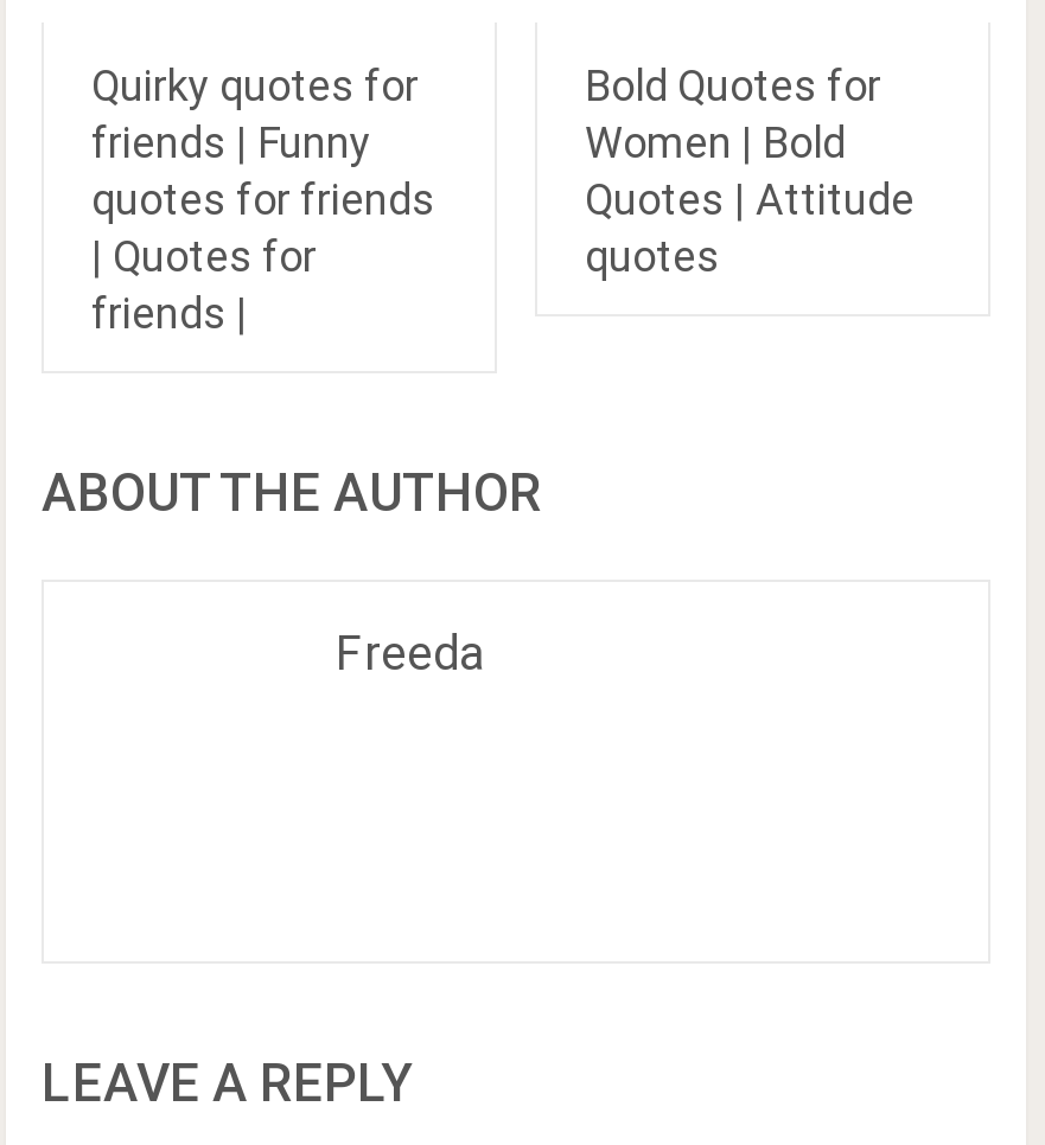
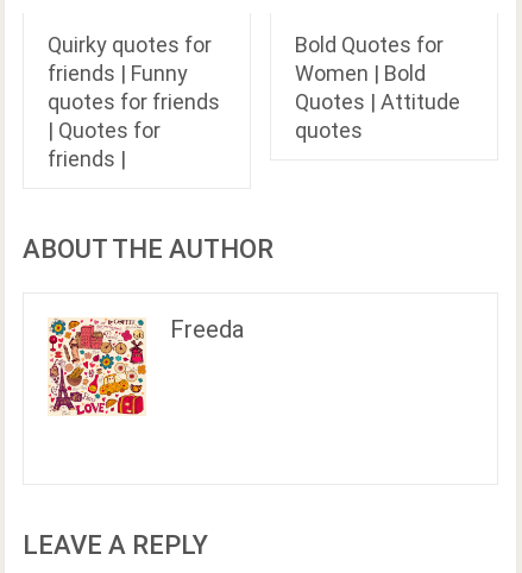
none -> [46,317,147,416] [image]

